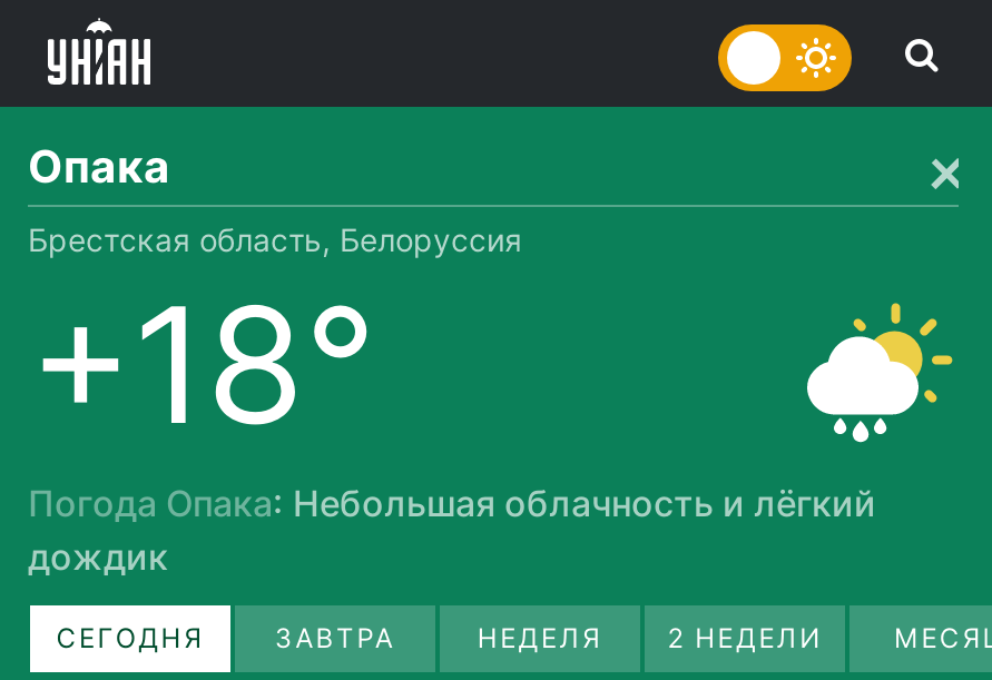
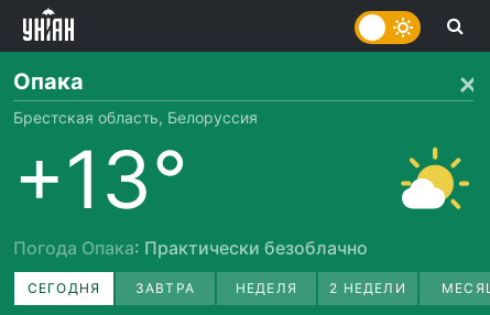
[28,267,954,579] [image] | +18° | Погода Опака: Небольшая облачность и лёгкий | дождик -> [13,131,470,259] [image] | +13° | Погода Опака: Практически безоблачно

